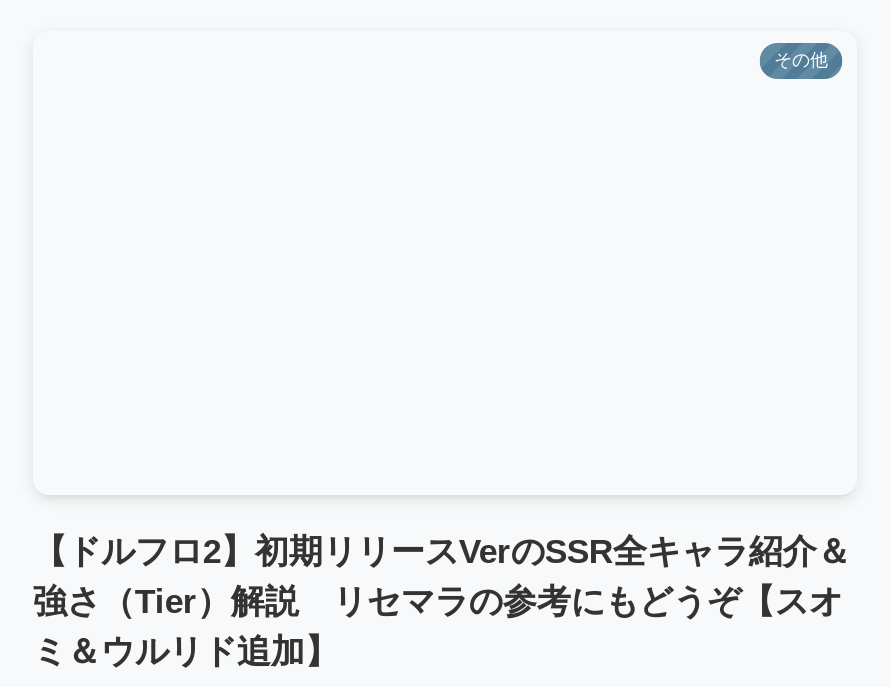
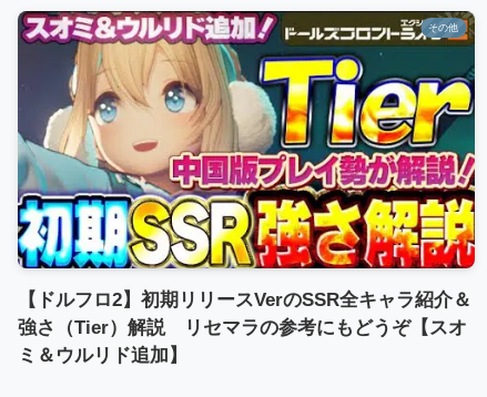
none -> [17,10,476,269] [image]

